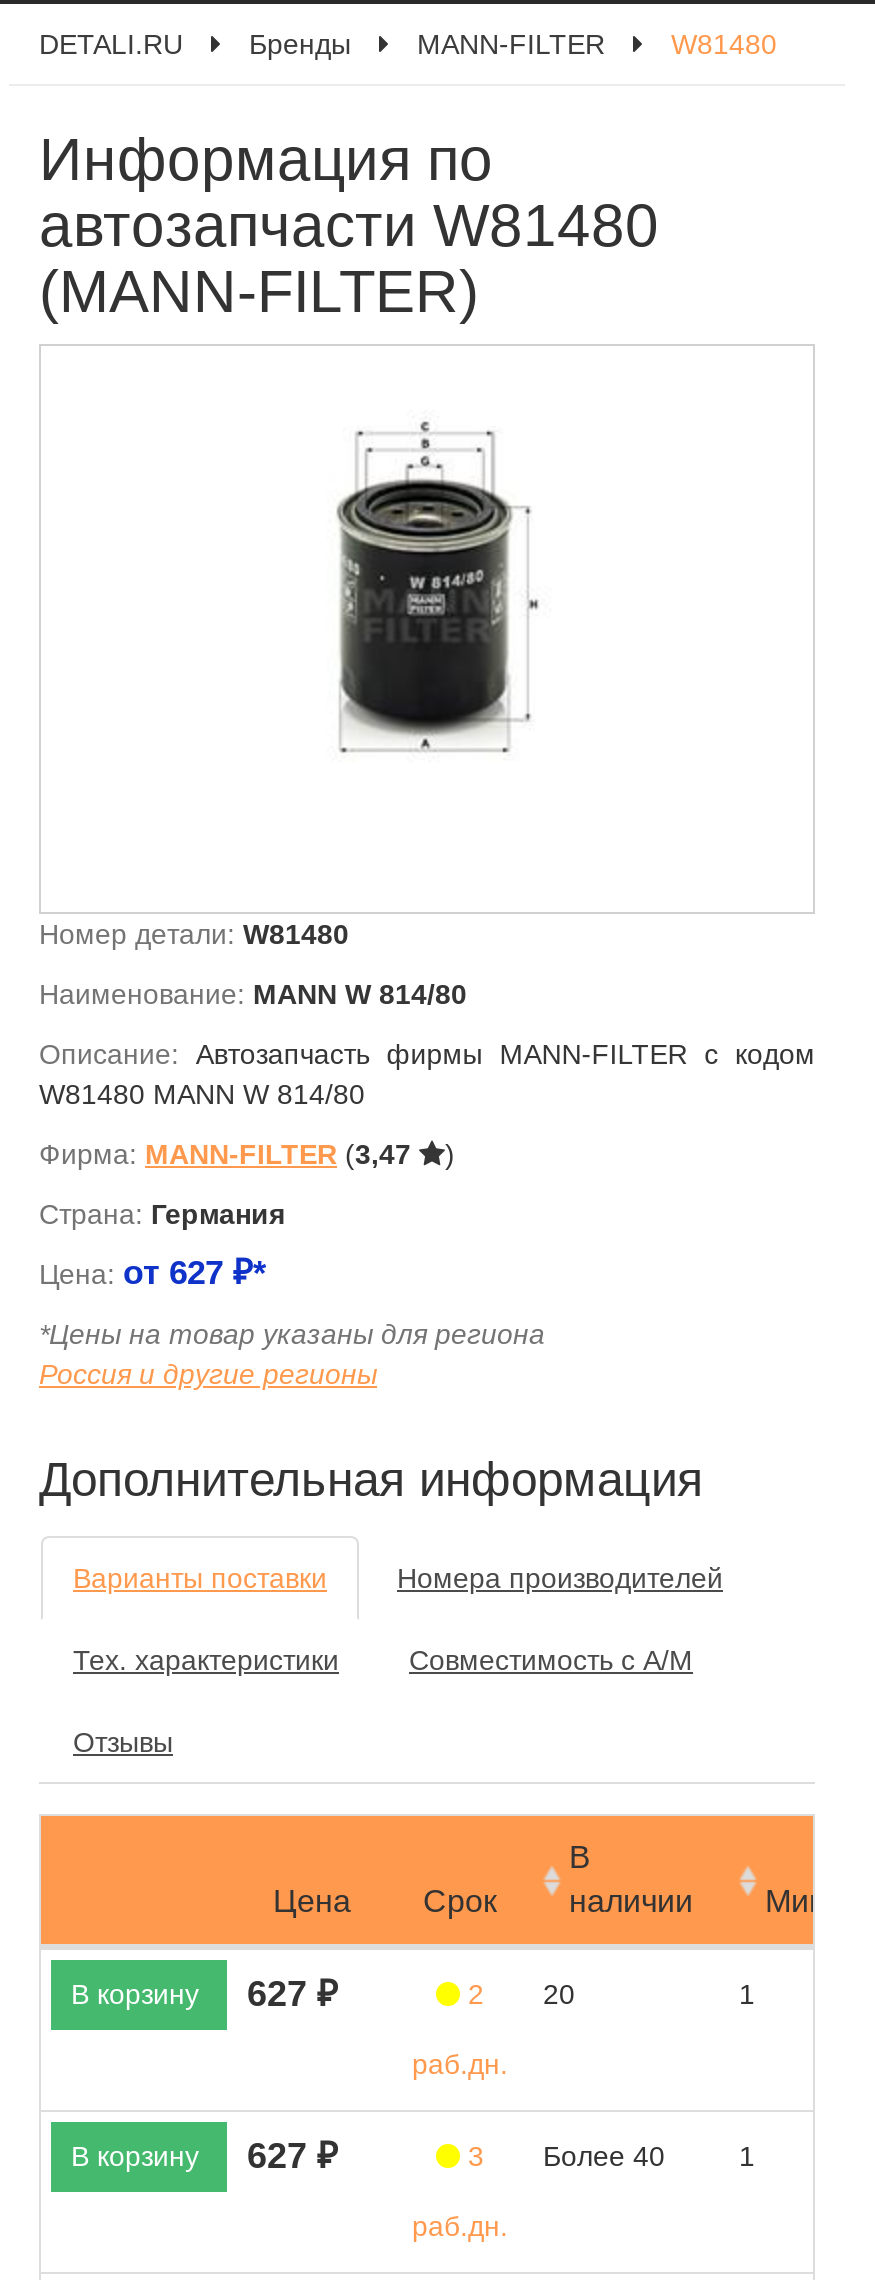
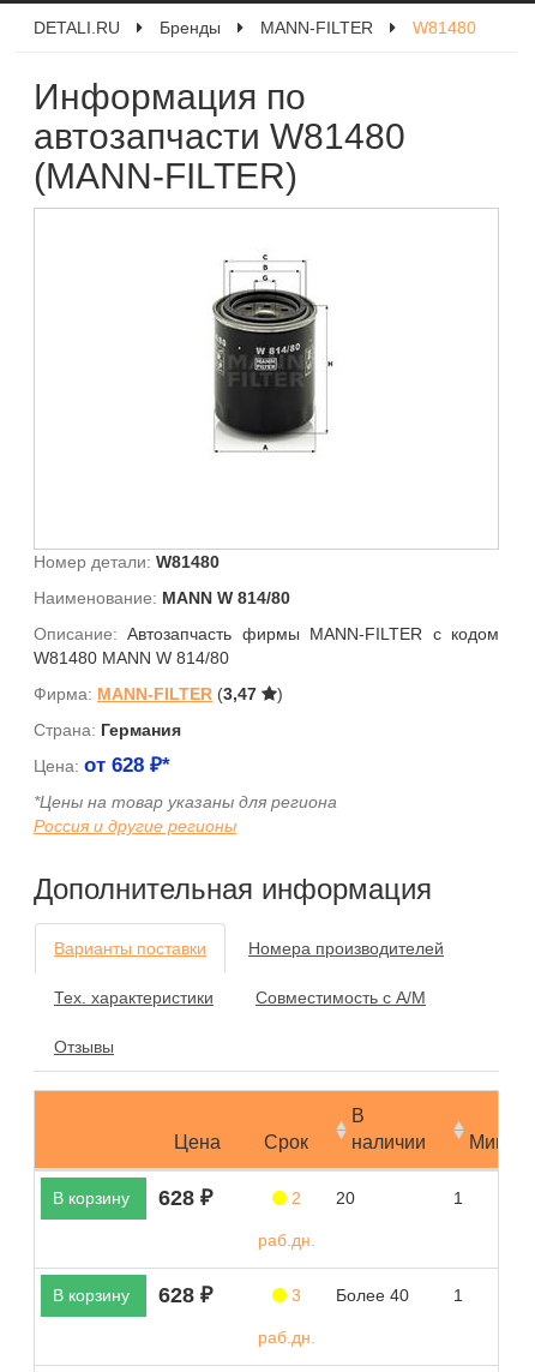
[39,1254,267,1292] Цена: от 627 ₽* -> [34,754,170,777] Цена: от 628 ₽*
[71,1974,337,2014] В корзину 627 ₽ -> [53,1186,212,1210] В корзину 628 ₽
[71,2136,337,2176] В корзину 627 ₽ -> [53,1283,212,1307] В корзину 628 ₽

